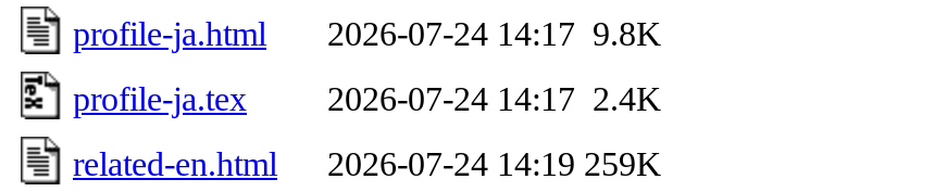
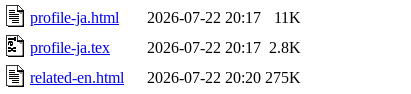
[327,15,662,52] 2026-07-24 14:17 9.8K -> [147,9,301,26] 2026-07-22 20:17 | 11K
[327,80,662,117] 2026-07-24 14:17 2.4K -> [147,39,301,56] 2026-07-22 20:17 2.8K
[73,145,662,182] related-en.html 2026-07-24 14:19 259K -> [30,69,301,86] related-en.html 2026-07-22 20:20 275K

